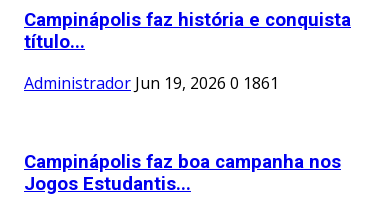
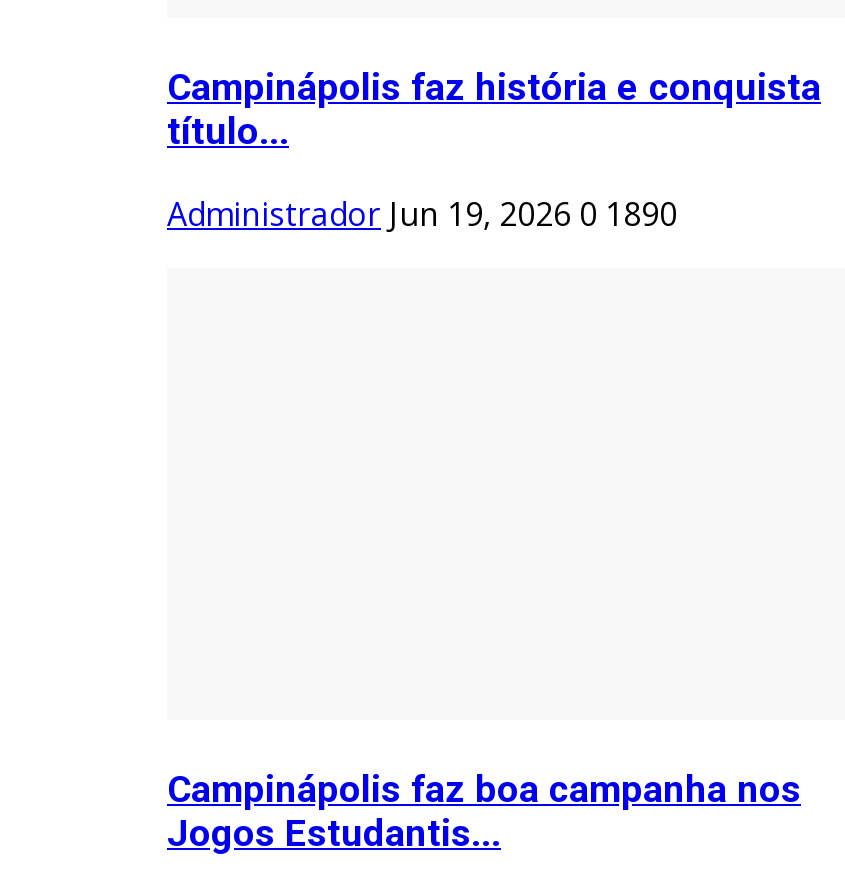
[24,72,279,94] Administrador Jun 19, 2026 0 1861 -> [167,192,677,236] Administrador Jun 19, 2026 0 1890

